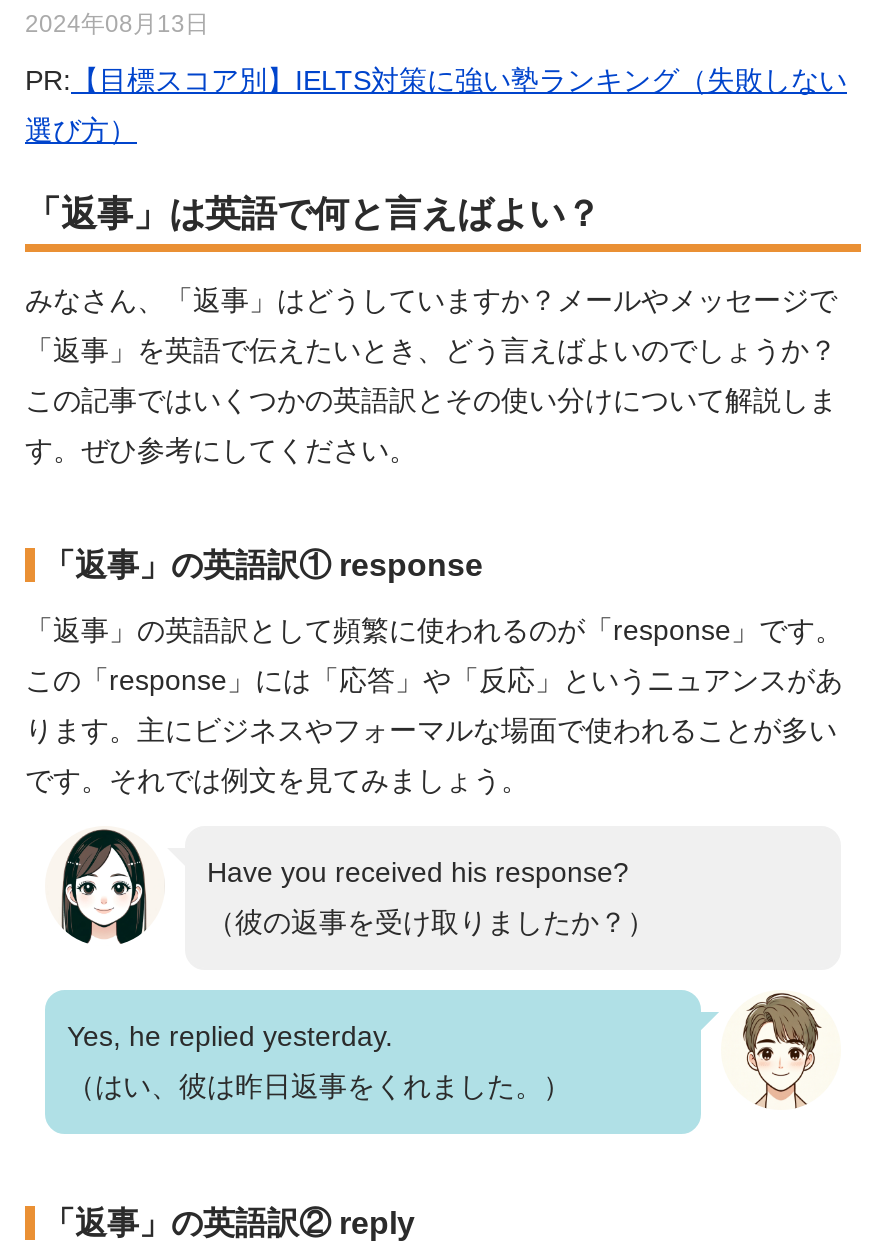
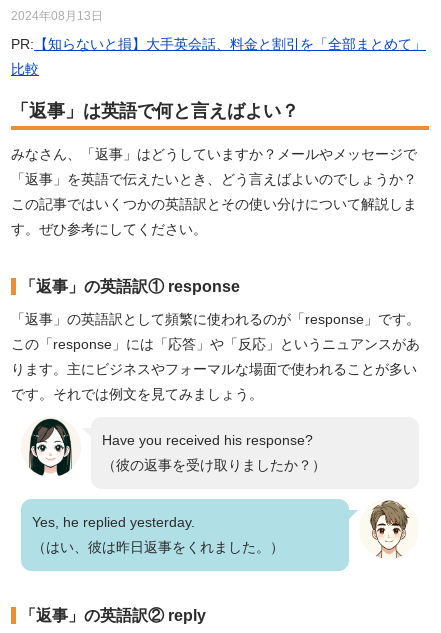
[25,64,847,96] PR:【目標スコア別】IELTS対策に強い塾ランキング（失敗しない -> [11,36,426,52] PR:【知らないと損】大手英会話、料金と割引を「全部まとめて」
[25,114,137,146] 選び方） -> [11,61,39,77] 比較

